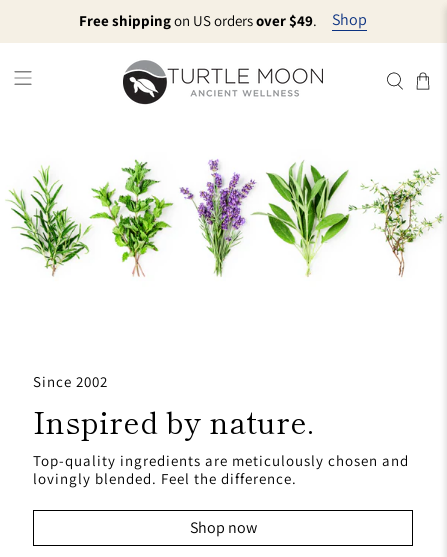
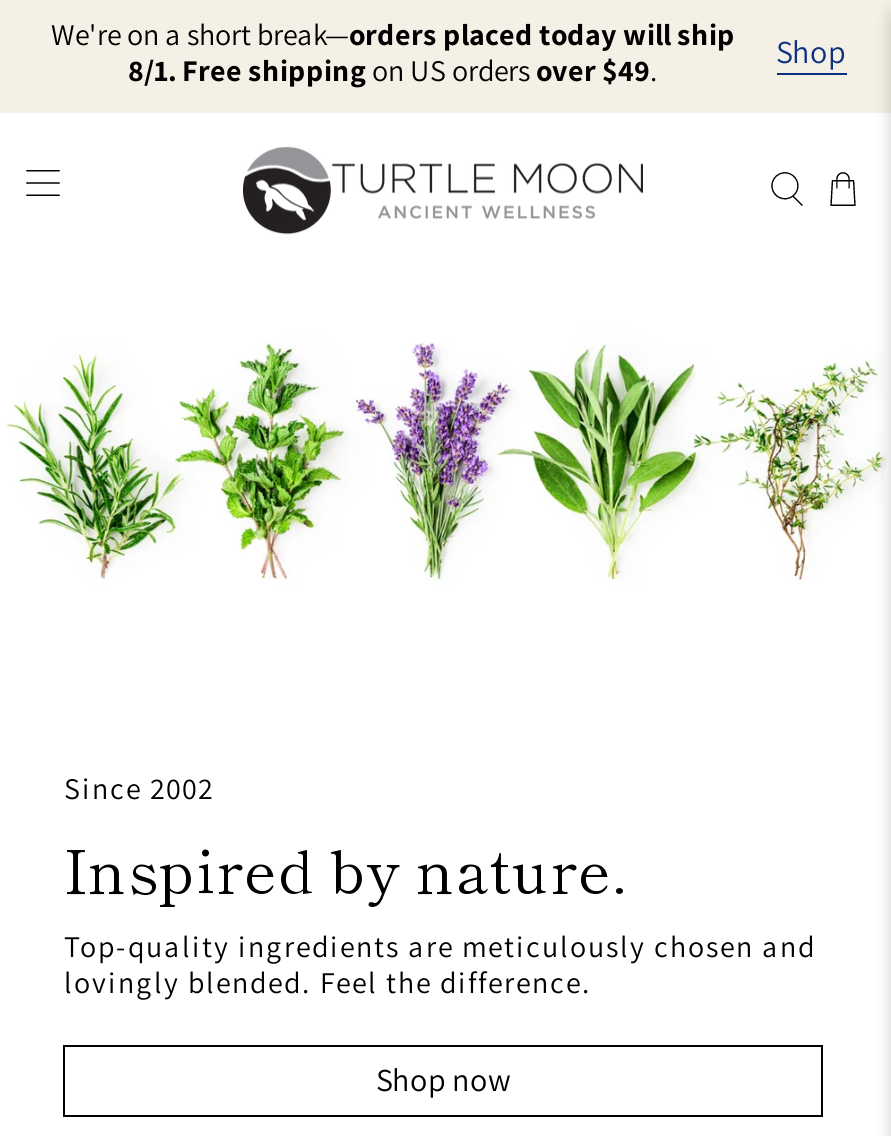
[79,11,317,30] Free shipping on US ordersover $49. -> [51,15,735,89] We're on a short break—orders placed today will ship | 8/1. Free shipping on US orders over $49.

